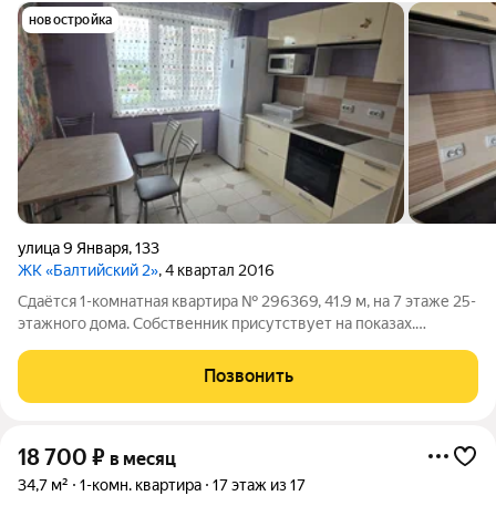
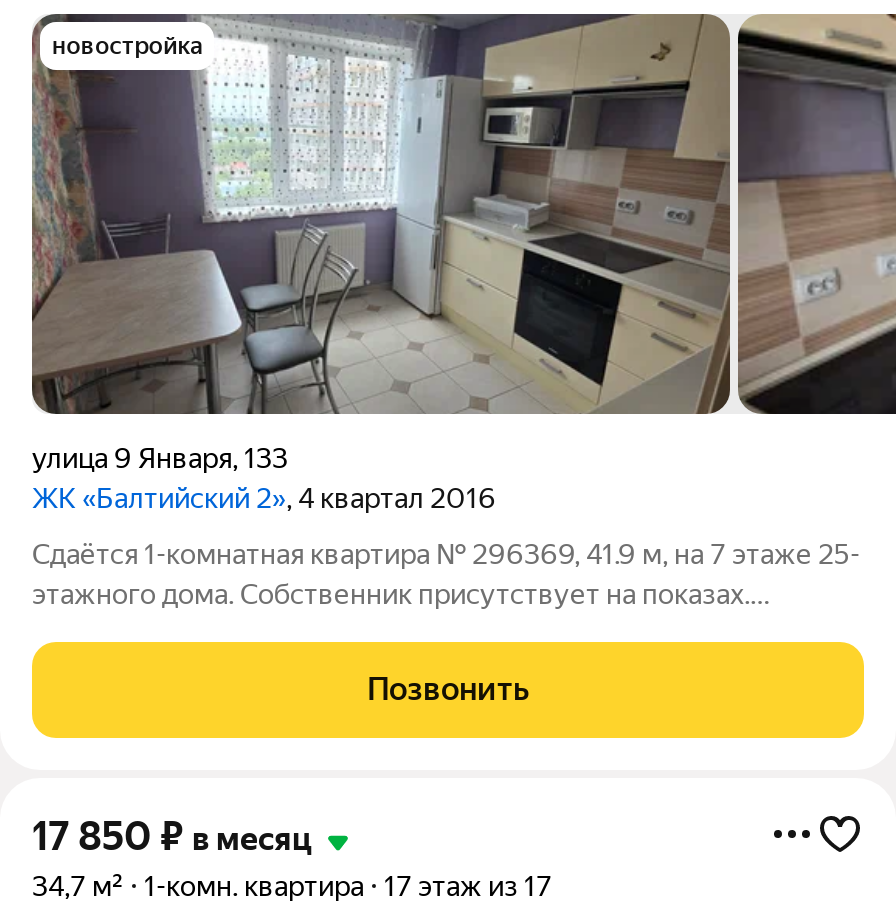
[18,444,176,470] 18 700 ₽ в месяц -> [32,812,312,860] 17 850 ₽ в месяц

